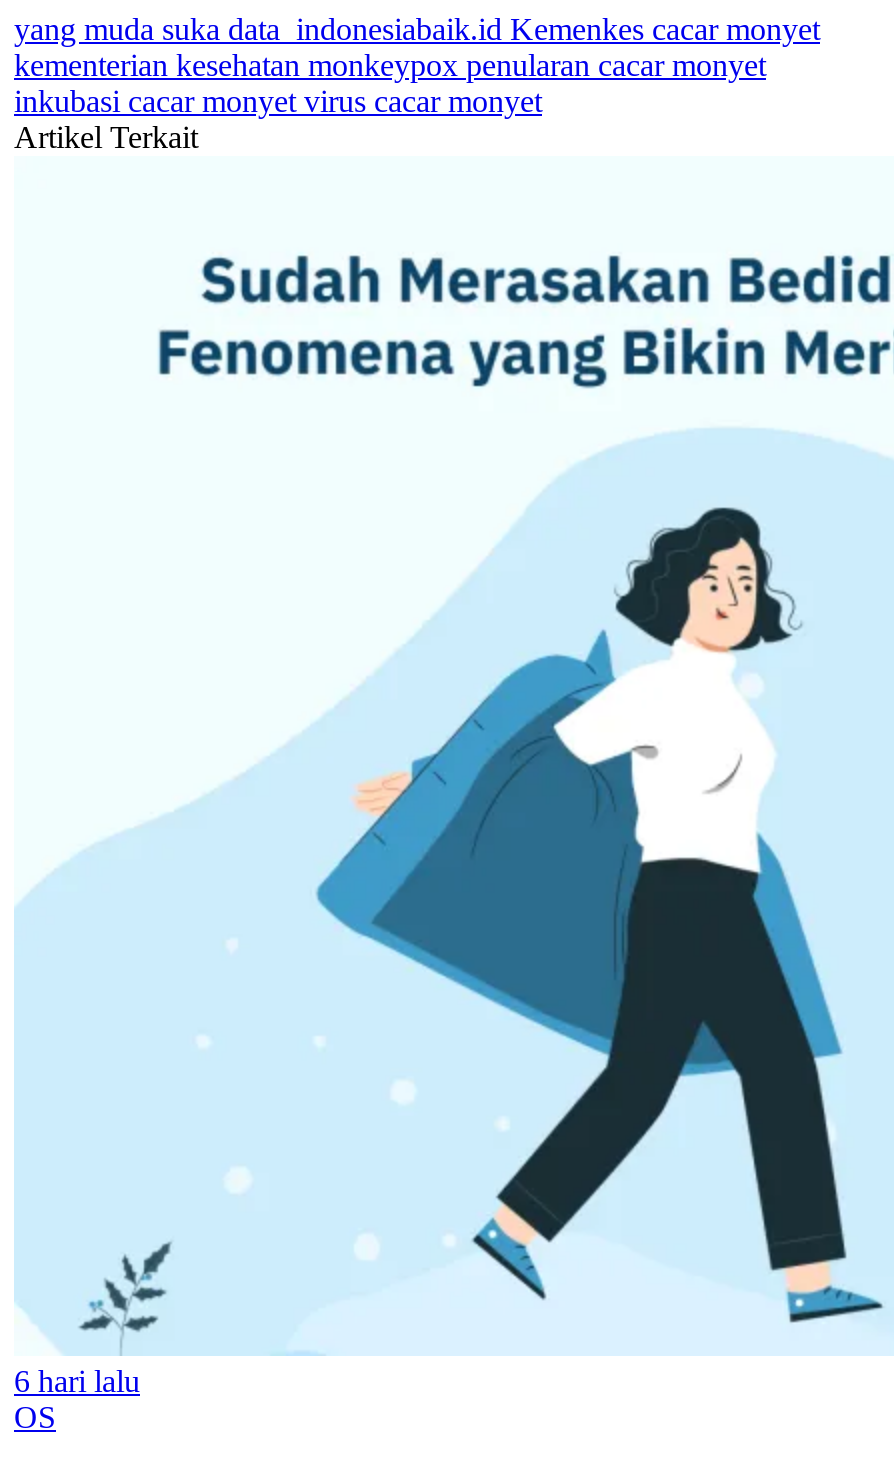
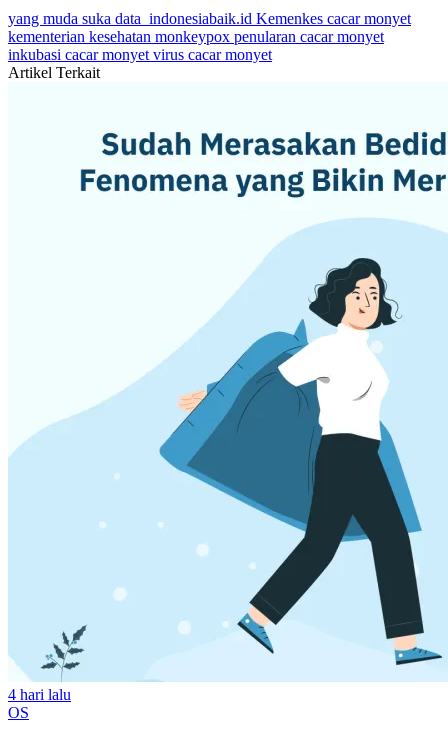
[14,1364,140,1398] 6 hari lalu -> [8,686,71,703] 4 hari lalu

